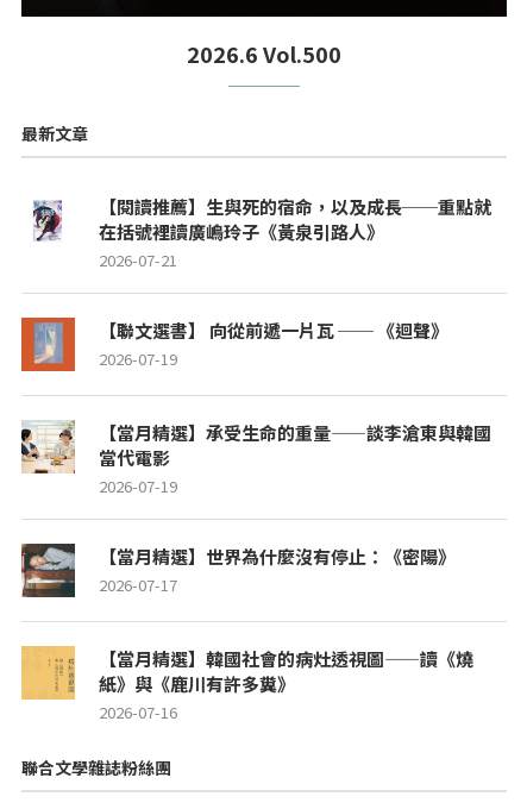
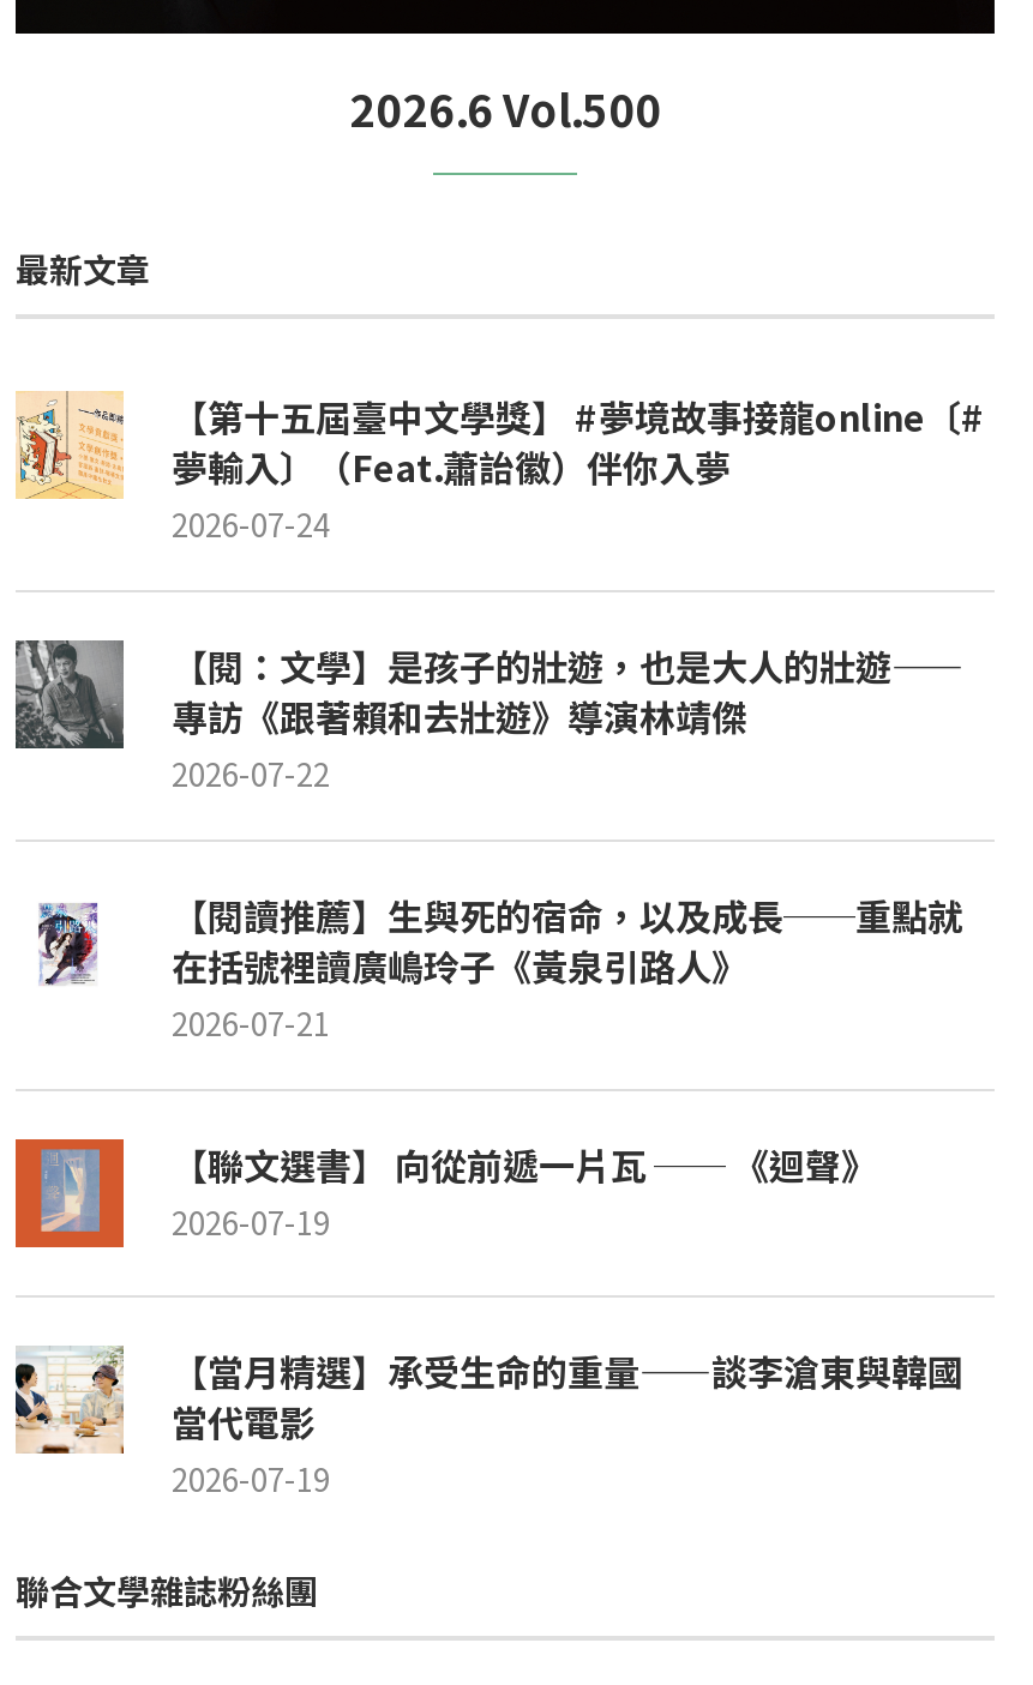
none -> [13,638,126,751] [image]
none -> [16,390,985,796] [image] | 【第十五屆臺中文學獎】 #夢境故事接龍online〔# | 夢輸入〕（Feat.蕭詒徽）伴你入夢 | 2026-07-24 | 【閱：文學】是孩子的壯遊，也是大人的壯遊—— | 專訪《跟著賴和去壯遊》導演林靖傑 | 2026-07-22
moved [19,219,491,497] -> [11,940,963,1501]: [image] | 在括號裡讀廣嶋玲子《黃泉引路人》 | 2026-07-21 | 2026-07-19 | 【當月精選】承受生命的重量——談李滄東與韓國 | 當代電影 | 2026-07-19
[21,543,473,723] [image] | 【當月精選】世界為什麼沒有停止：《密陽》 | 2026-07-17 | 【當月精選】韓國社會的病灶透視圖——讀《燒 | 紙》與《鹿川有許多糞》 | 2026-07-16 -> none
[20,646,75,701] [image] -> none

